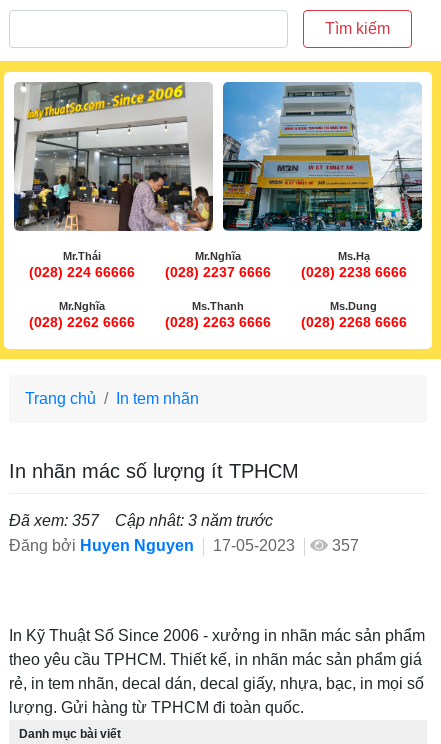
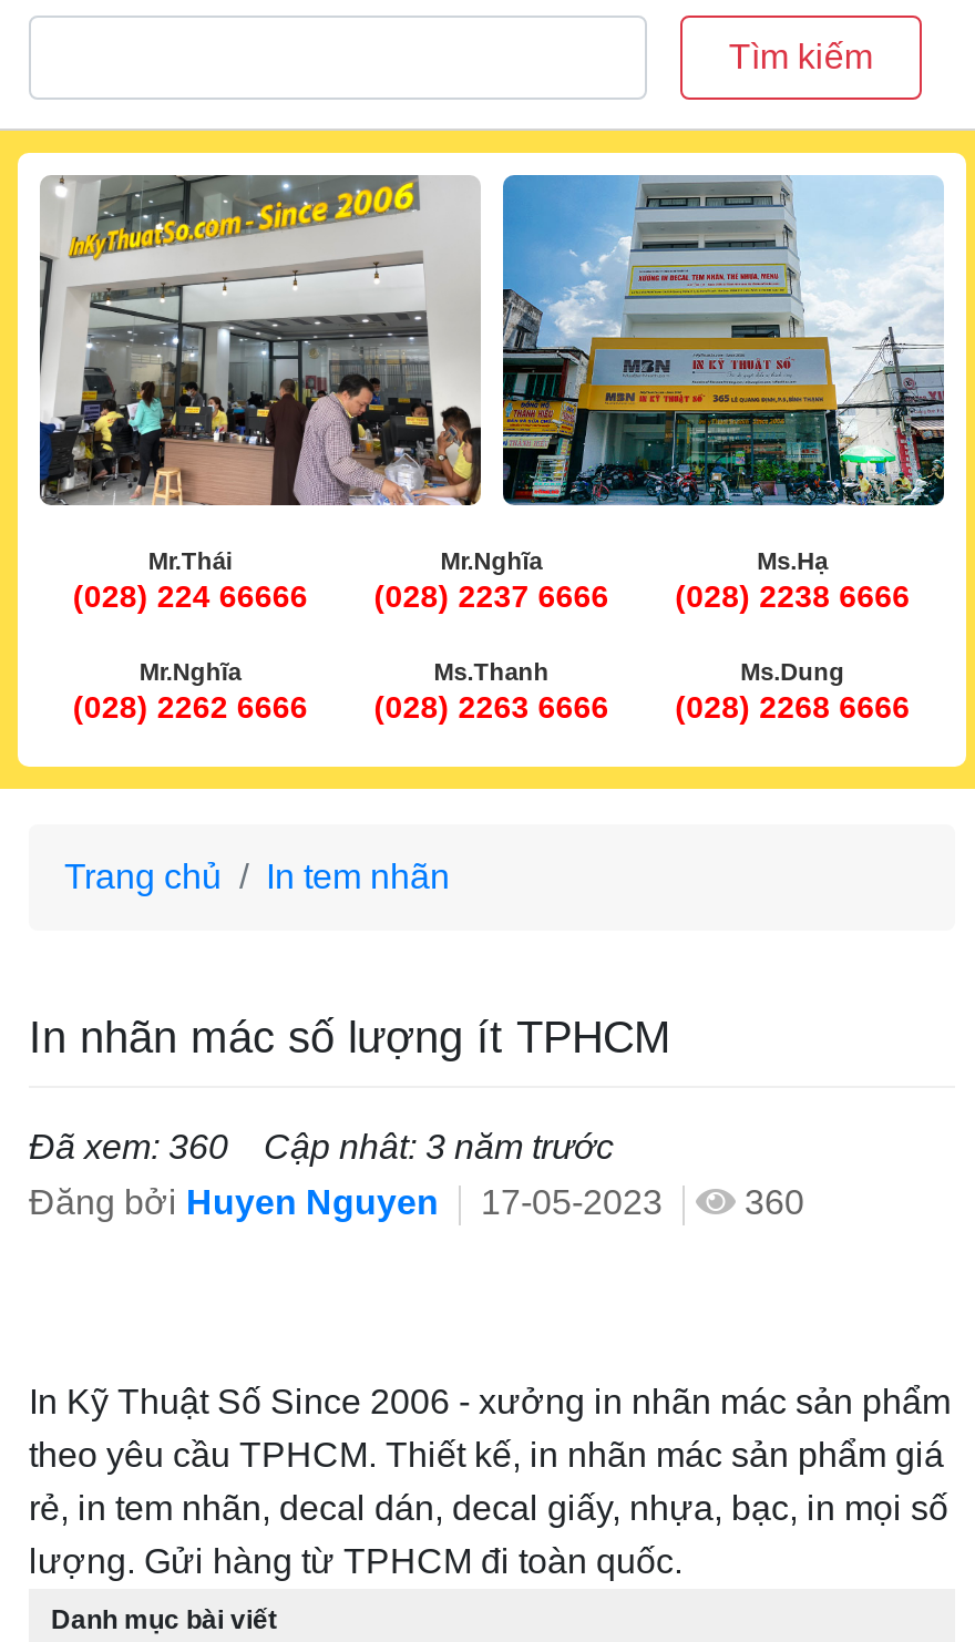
[9,512,273,529] Đã xem: 357 Cập nhât: 3 năm trước -> [29,1129,614,1166] Đã xem: 360 Cập nhât: 3 năm trước
[9,537,359,554] Đăng bởi Huyen Nguyen 17-05-2023 357 -> [29,1184,804,1222] Đăng bởi Huyen Nguyen 17-05-2023 360

